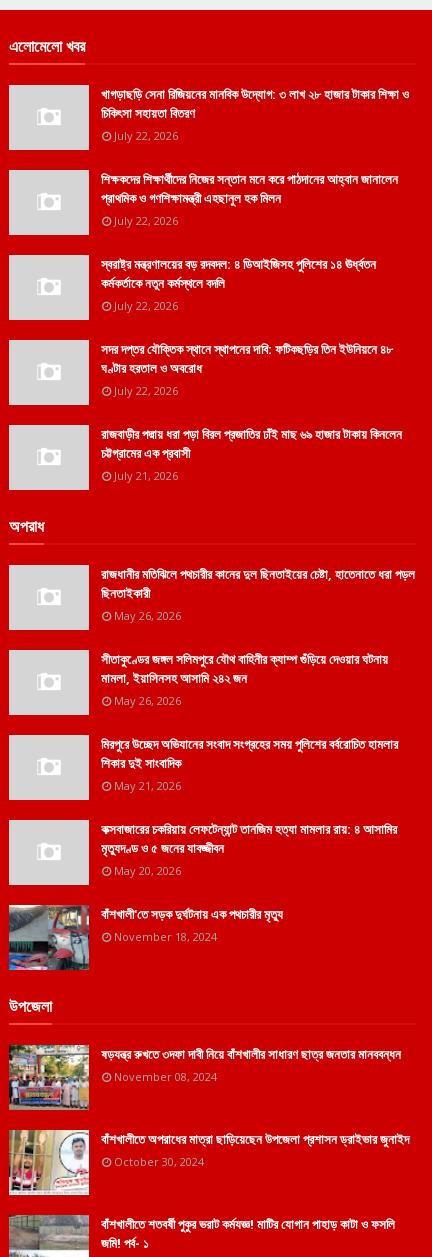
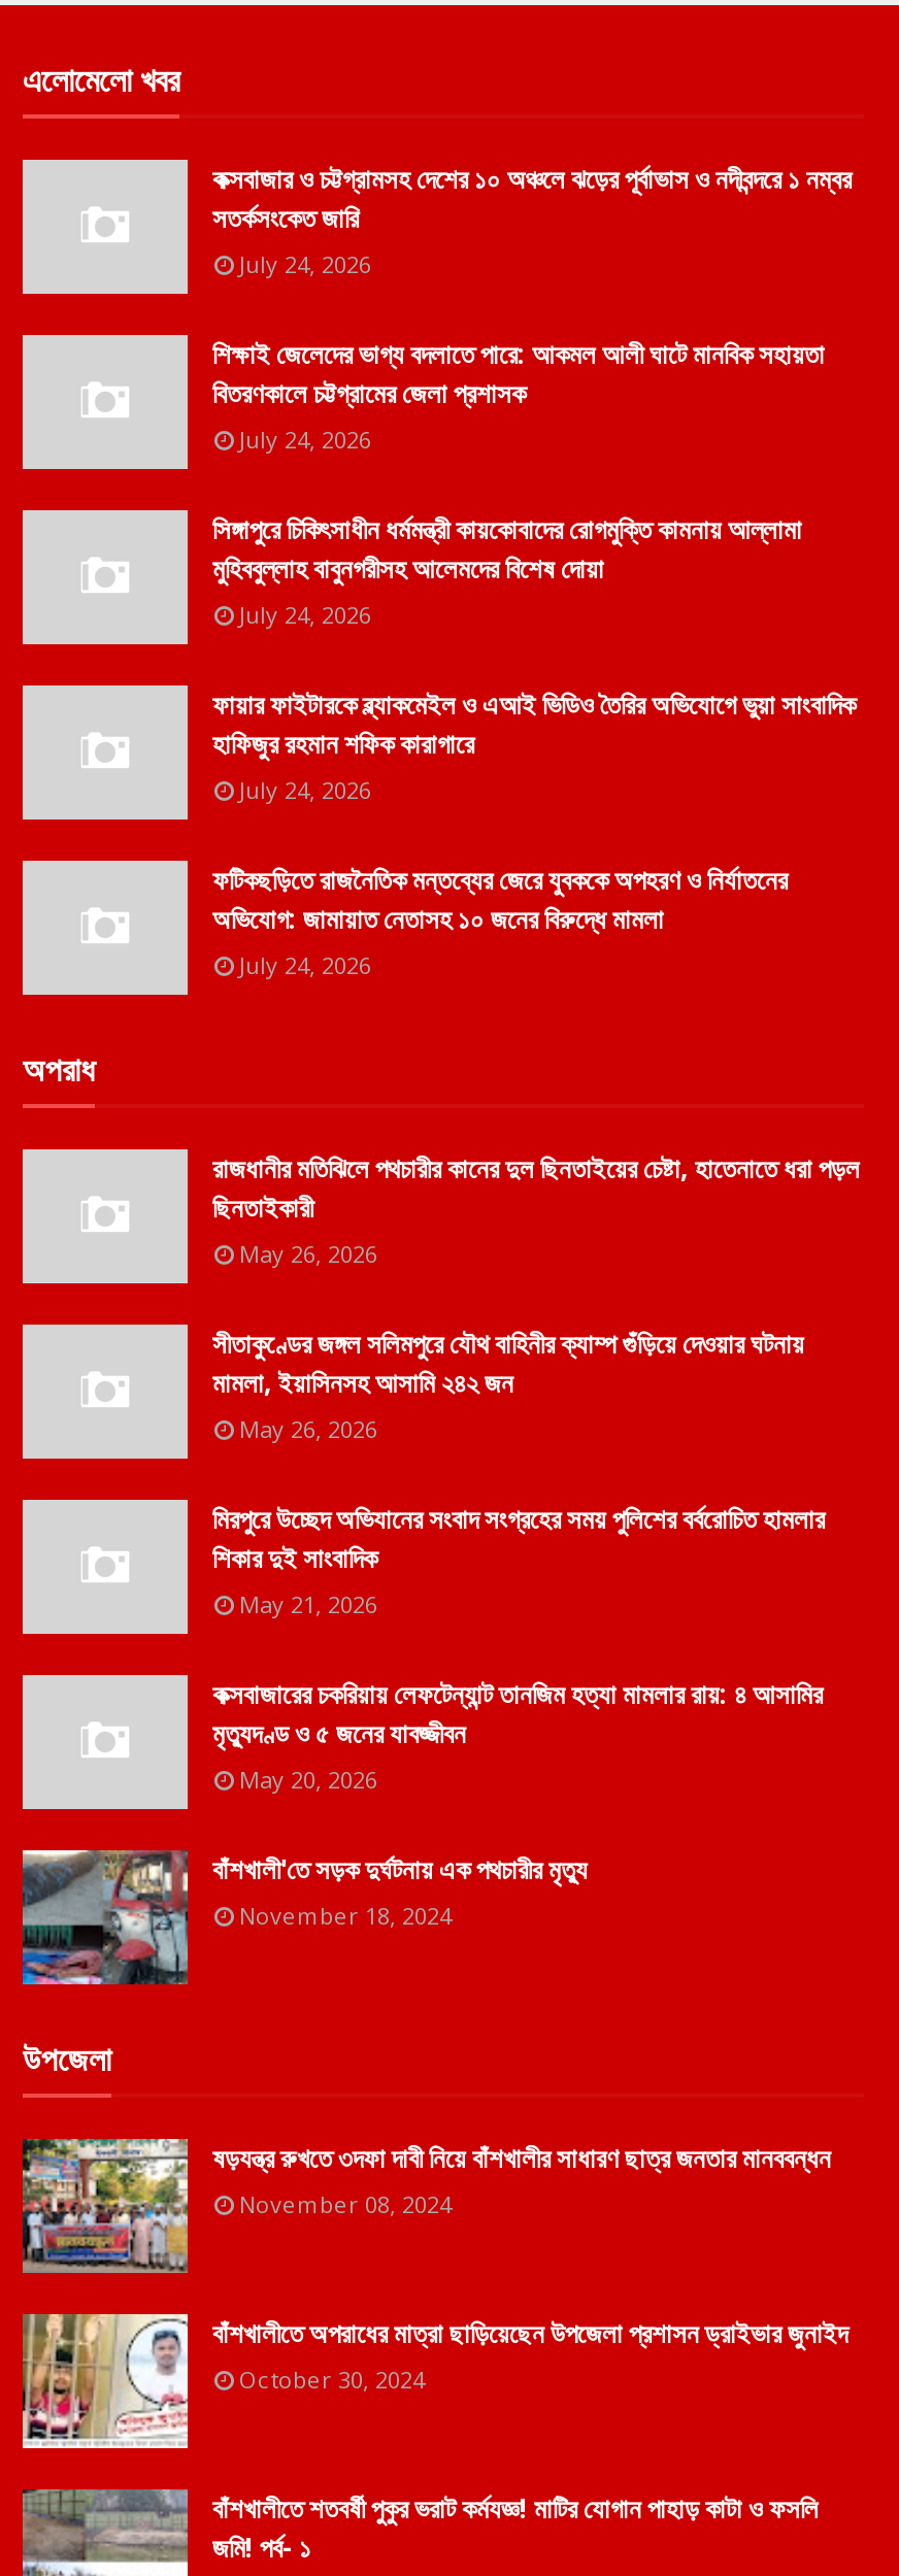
[101,85,409,143] খাগড়াছড়ি সেনা রিজিয়নের মানবিক উদ্যোগ: ৩ লাখ ২৮ হাজার টাকার শিক্ষা ও | চিকিৎসা সহায়তা বিতরণ | July 22, 2026 -> [212,160,852,279] কক্সবাজার ও চট্টগ্রামসহ দেশের ১০ অঞ্চলে ঝড়ের পূর্বাভাস ও নদীবন্দরে ১ নম্বর | সতর্কসংকেত জারি | July 24, 2026
[101,170,398,228] শিক্ষকদের শিক্ষার্থীদের নিজের সন্তান মনে করে পাঠদানের আহ্বান জানালেন | প্রাথমিক ও গণশিক্ষামন্ত্রী এহছানুল হক মিলন | July 22, 2026 -> [212,335,825,455] শিক্ষাই জেলেদের ভাগ্য বদলাতে পারে: আকমল আলী ঘাটে মানবিক সহায়তা | বিতরণকালে চট্টগ্রামের জেলা প্রশাসক | July 24, 2026
[101,255,376,313] স্বরাষ্ট্র মন্ত্রণালয়ের বড় রদবদল: ৪ ডিআইজিসহ পুলিশের ১৪ ঊর্ধ্বতন | কর্মকর্তাকে নতুন কর্মস্থলে বদলি | July 22, 2026 -> [212,510,802,630] সিঙ্গাপুরে চিকিৎসাধীন ধর্মমন্ত্রী কায়কোবাদের রোগমুক্তি কামনায় আল্লামা | মুহিববুল্লাহ বাবুনগরীসহ আলেমদের বিশেষ দোয়া | July 24, 2026
[101,340,393,398] সদর দপ্তর যৌক্তিক স্থানে স্থাপনের দাবি: ফটিকছড়ির তিন ইউনিয়নে ৪৮ | ঘণ্টার হরতাল ও অবরোধ | July 22, 2026 -> [212,685,856,805] ফায়ার ফাইটারকে ব্ল্যাকমেইল ও এআই ভিডিও তৈরির অভিযোগে ভুয়া সাংবাদিক | হাফিজুর রহমান শফিক কারাগারে | July 24, 2026
[101,425,402,483] রাজবাড়ীর পদ্মায় ধরা পড়া বিরল প্রজাতির ঢাঁই মাছ ৬৯ হাজার টাকায় কিনলেন | চট্টগ্রামের এক প্রবাসী | July 21, 2026 -> [212,861,788,980] ফটিকছড়িতে রাজনৈতিক মন্তব্যের জেরে যুবককে অপহরণ ও নির্যাতনের | অভিযোগ: জামায়াত নেতাসহ ১০ জনের বিরুদ্ধে মামলা | July 24, 2026

